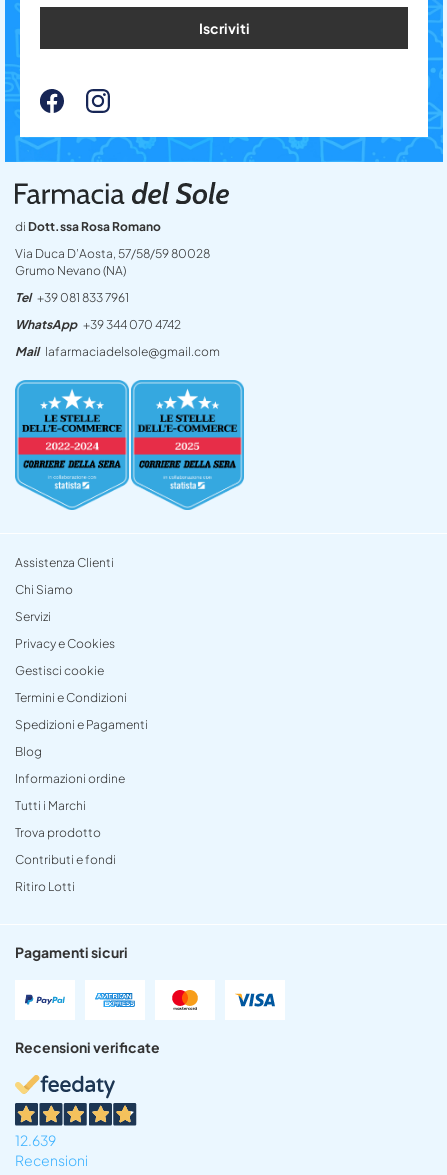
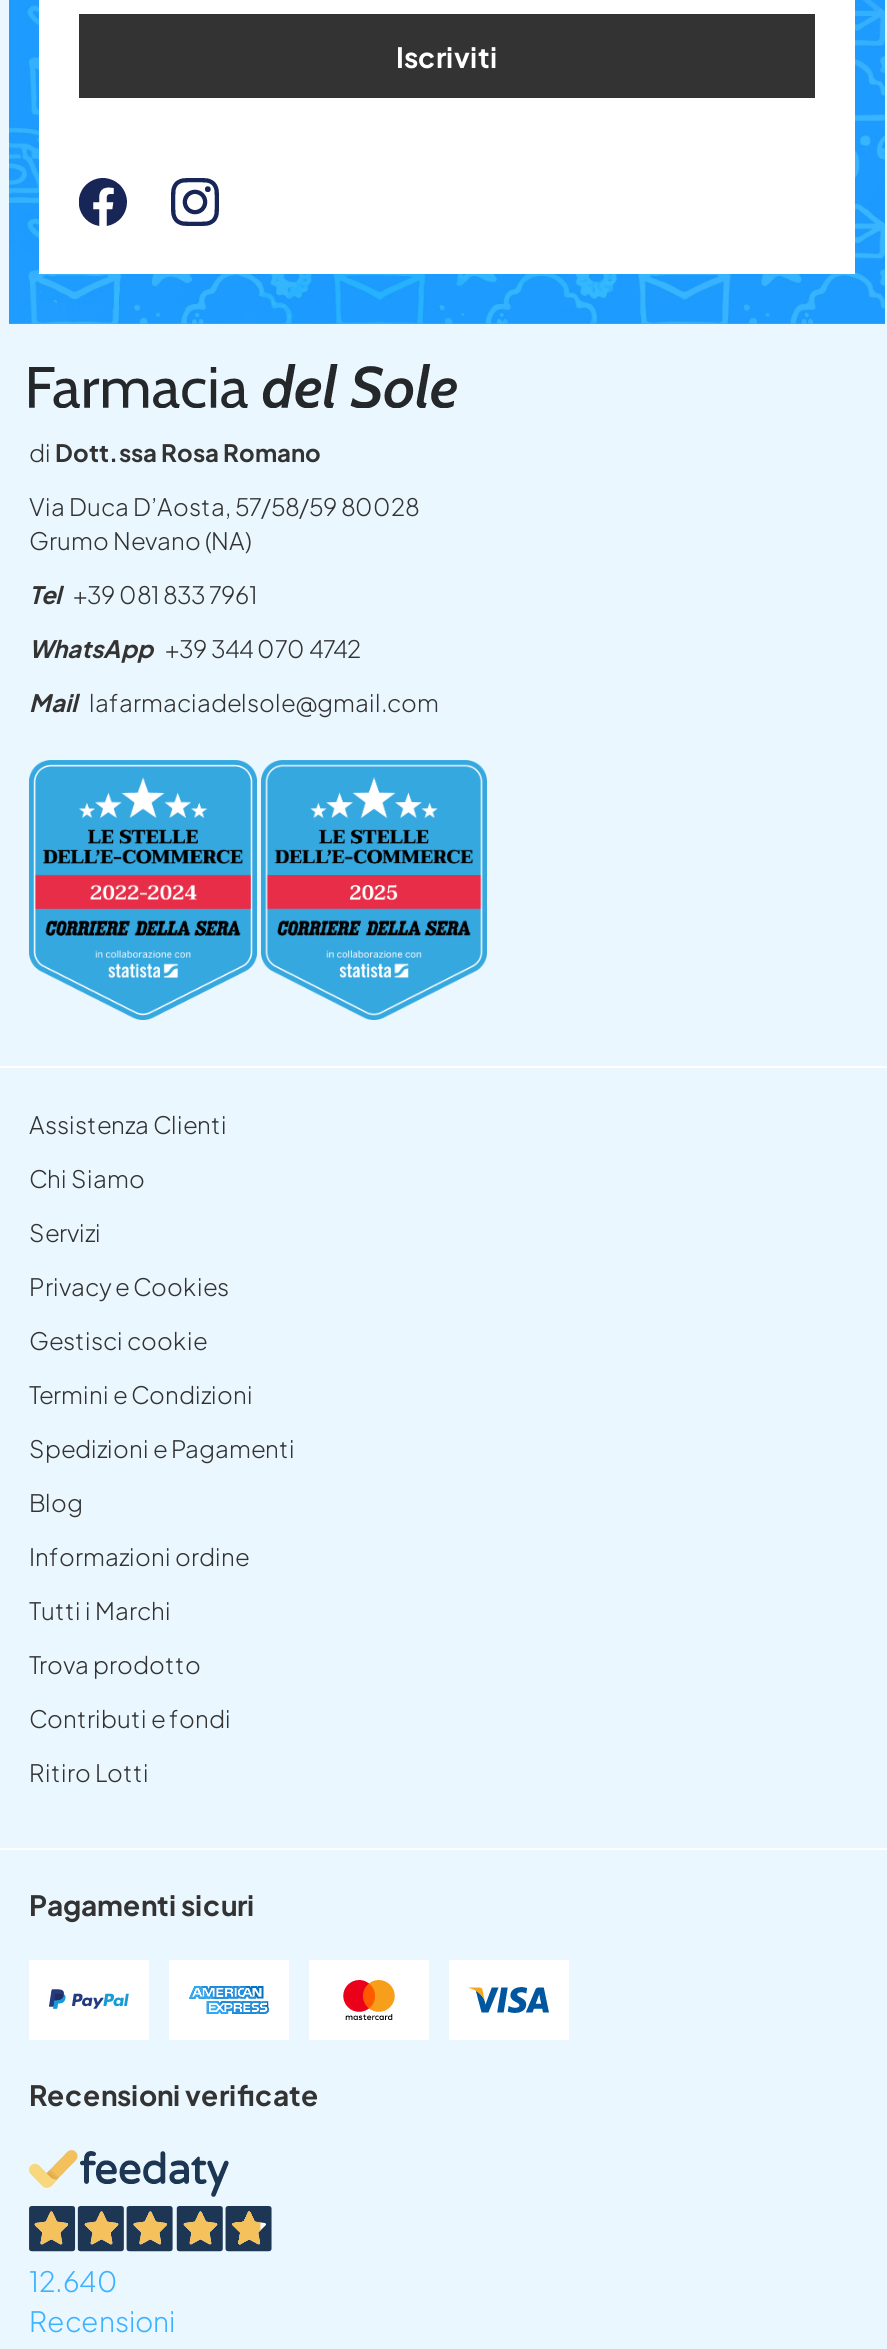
[15,1131,56,1149] 12.639 -> [29,2262,117,2298] 12.640

